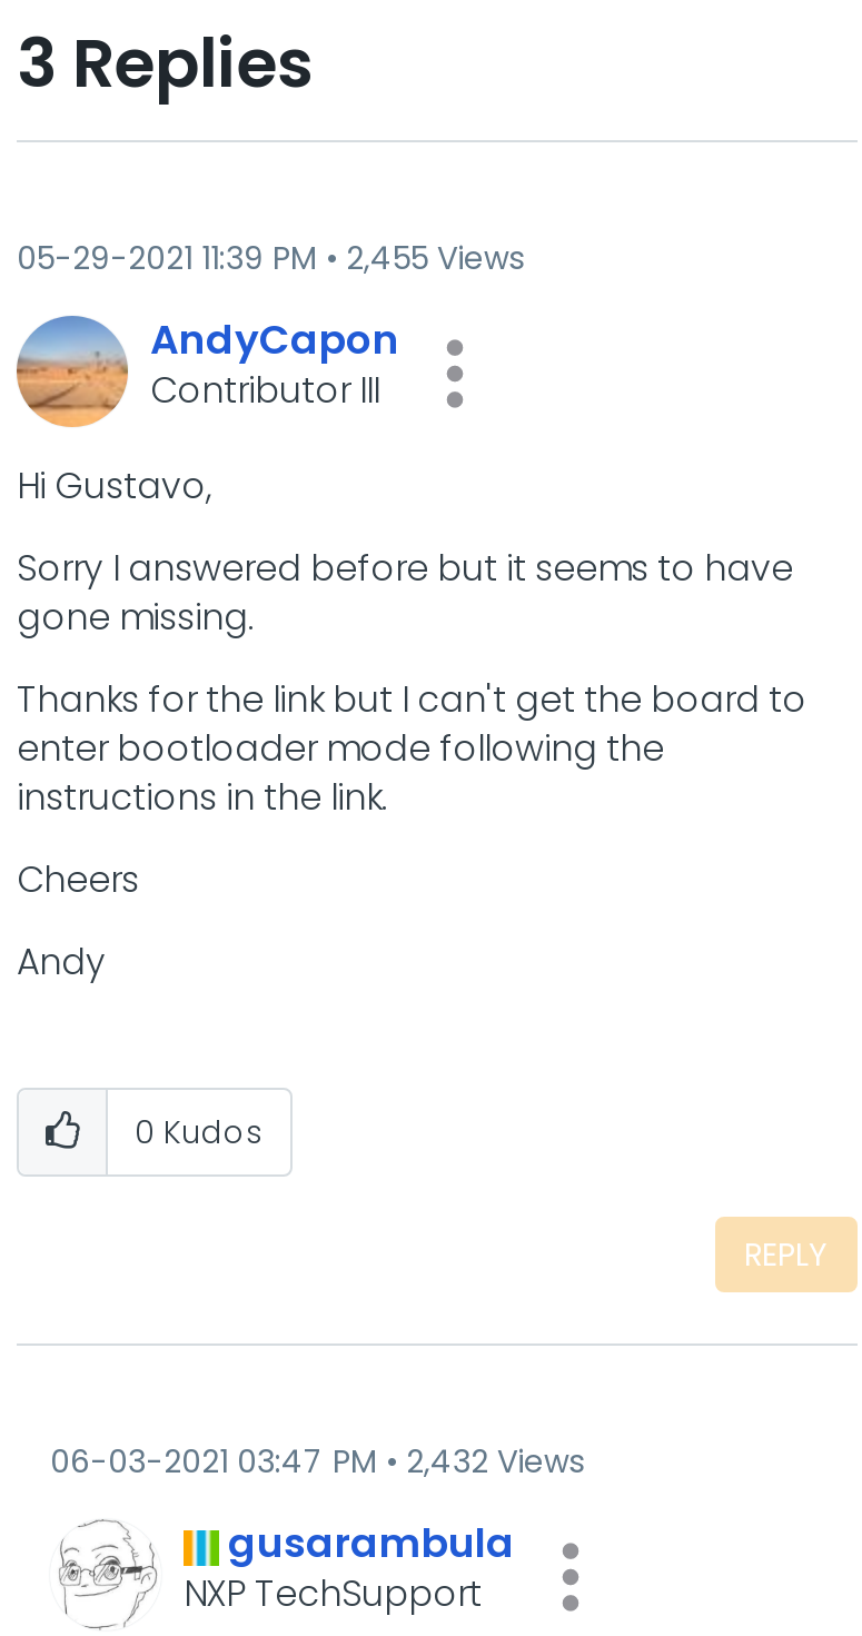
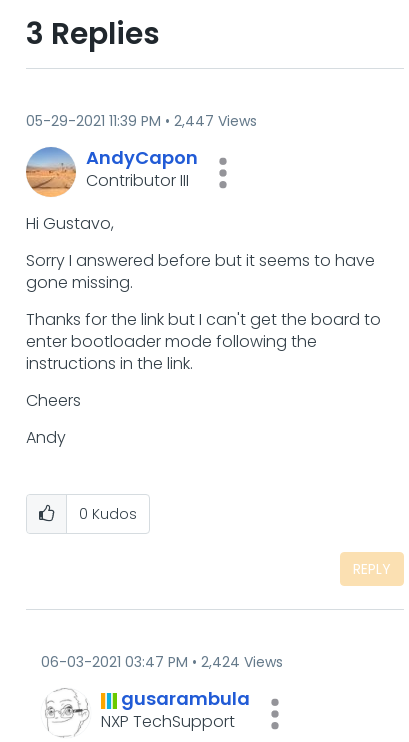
[17,236,524,280] 05-29-2021 11:39 PM 2,455 Views -> [26,111,257,131] 05-29-2021 11:39 PM 2,447 Views
[50,1439,584,1484] 06-03-2021 03:47 PM 2,432 Views -> [41,652,283,672] 06-03-2021 03:47 PM 2,424 Views

